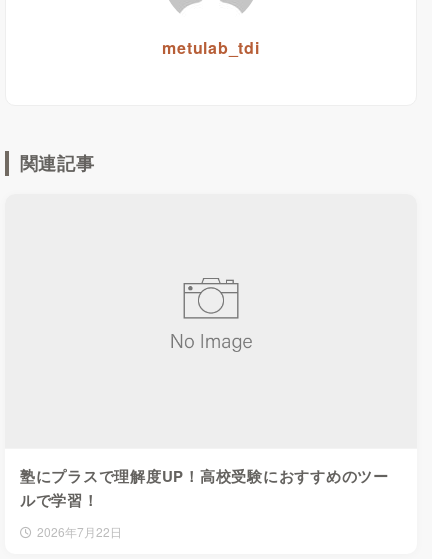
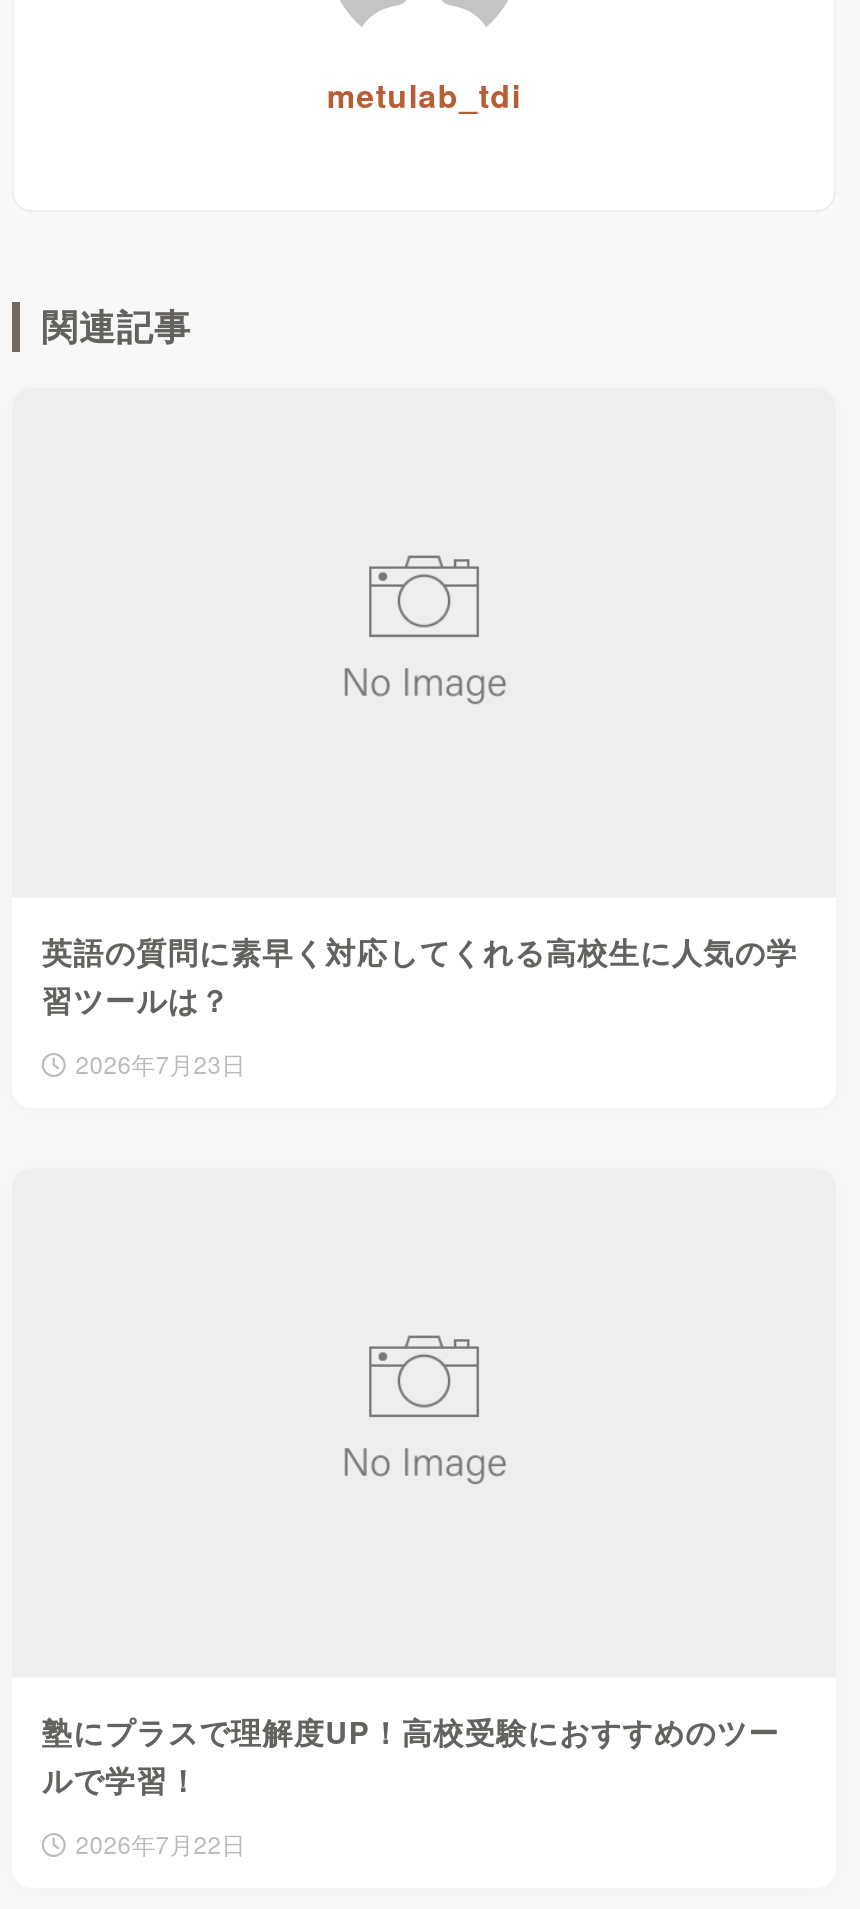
none -> [42,930,798,1080] 英語の質問に素早く対応してくれる高校生に人気の学 | 習ツールは？ | 2026年7月23日

